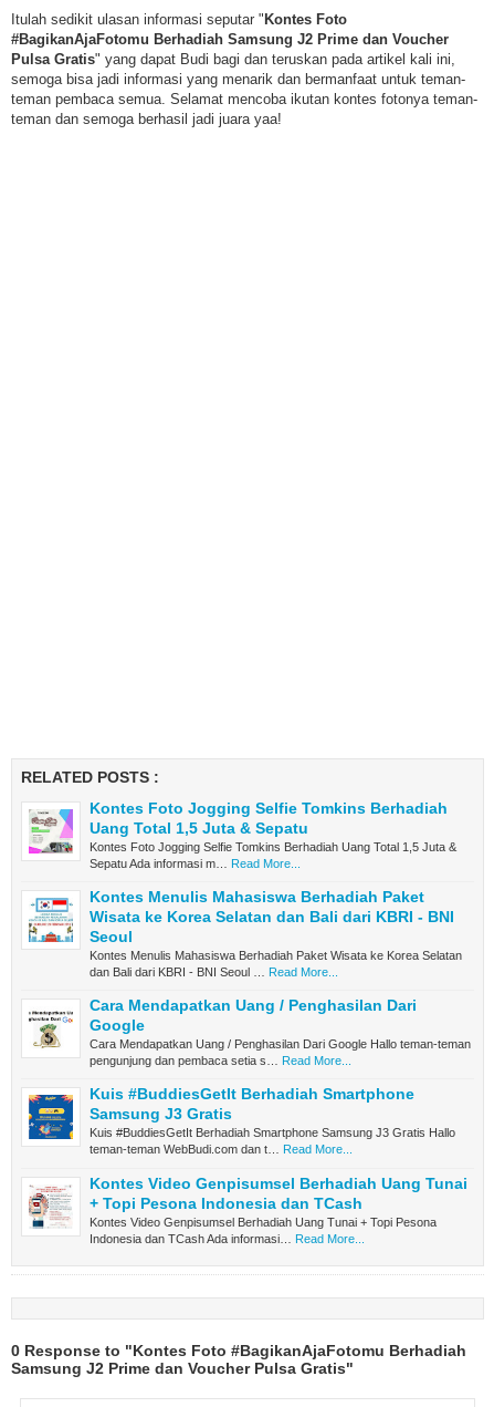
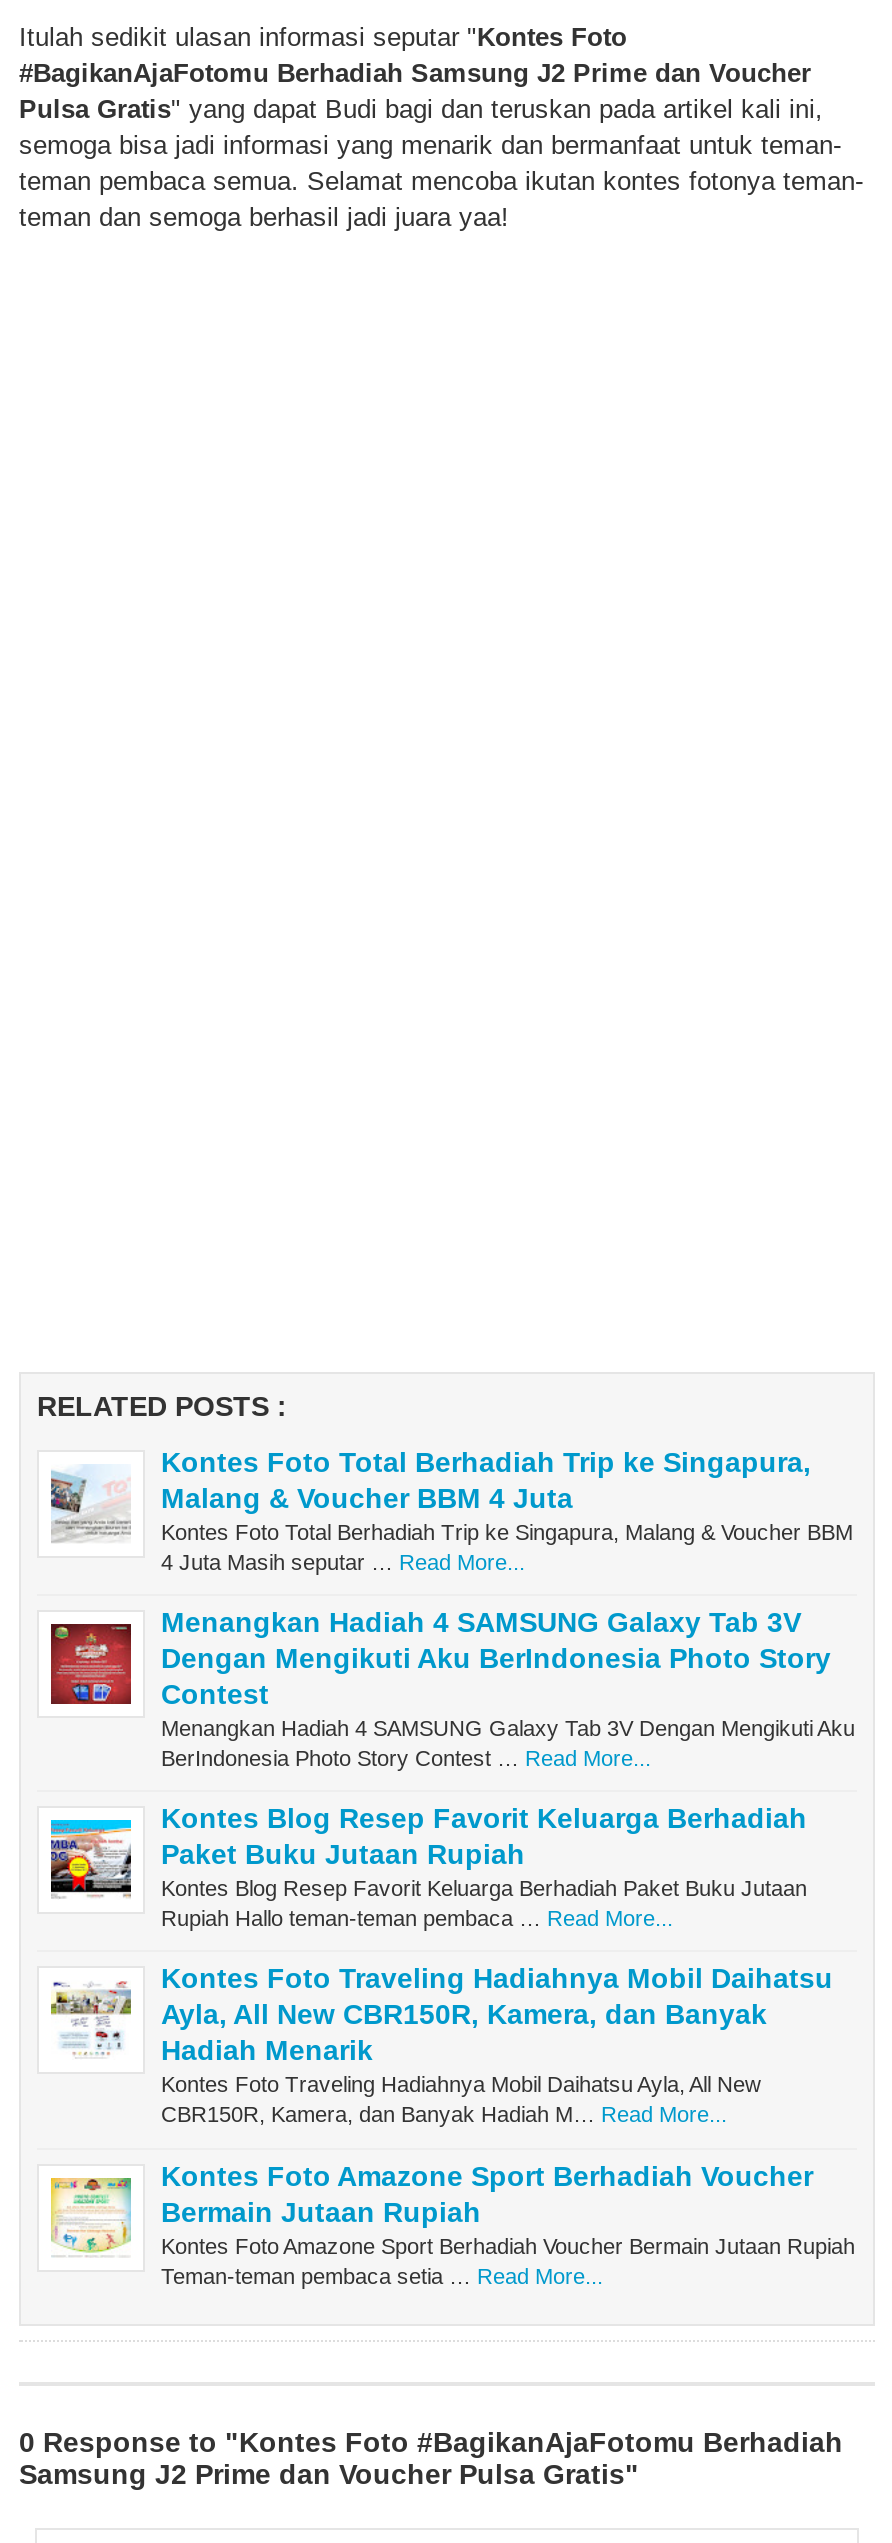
[28,799,456,870] [image] | Kontes Foto Jogging Selfie Tomkins Berhadiah | Uang Total 1,5 Juta & Sepatu | Kontes Foto Jogging Selfie Tomkins Berhadiah Uang Total 1,5 Juta & | Sepatu Ada informasi m… Read More... -> [49,1445,853,1573] [image] | Kontes Foto Total Berhadiah Trip ke Singapura, | Malang & Voucher BBM 4 Juta | Kontes Foto Total Berhadiah Trip ke Singapura, Malang & Voucher BBM | 4 Juta Masih seputar … Read More...
[28,888,462,978] [image] | Kontes Menulis Mahasiswa Berhadiah Paket | Wisata ke Korea Selatan dan Bali dari KBRI - BNI | Seoul | Kontes Menulis Mahasiswa Berhadiah Paket Wisata ke Korea Selatan | dan Bali dari KBRI - BNI Seoul … Read More... -> [49,1606,855,1770] [image] | Menangkan Hadiah 4 SAMSUNG Galaxy Tab 3V | Dengan Mengikuti Aku BerIndonesia Photo Story | Contest | Menangkan Hadiah 4 SAMSUNG Galaxy Tab 3V Dengan Mengikuti Aku | BerIndonesia Photo Story Contest … Read More...
[28,997,471,1067] [image] | Cara Mendapatkan Uang / Penghasilan Dari | Google | Cara Mendapatkan Uang / Penghasilan Dari Google Hallo teman-teman | pengunjung dan pembaca setia s… Read More... -> [49,1802,807,1930] [image] | Kontes Blog Resep Favorit Keluarga Berhadiah | Paket Buku Jutaan Rupiah | Kontes Blog Resep Favorit Keluarga Berhadiah Paket Buku Jutaan | Rupiah Hallo teman-teman pembaca … Read More...
[28,1085,455,1156] [image] | Kuis #BuddiesGetIt Berhadiah Smartphone | Samsung J3 Gratis | Kuis #BuddiesGetIt Berhadiah Smartphone Samsung J3 Gratis Hallo | teman-teman WebBudi.com dan t… Read More... -> [49,1963,833,2127] [image] | Kontes Foto Traveling Hadiahnya Mobil Daihatsu | Ayla, All New CBR150R, Kamera, dan Banyak | Hadiah Menarik | Kontes Foto Traveling Hadiahnya Mobil Daihatsu Ayla, All New | CBR150R, Kamera, dan Banyak Hadiah M… Read More...
[28,1174,467,1246] [image] | Kontes Video Genpisumsel Berhadiah Uang Tunai | + Topi Pesona Indonesia dan TCash | Kontes Video Genpisumsel Berhadiah Uang Tunai + Topi Pesona | Indonesia dan TCash Ada informasi… Read More... -> [49,2146,855,2287] [image] | Kontes Foto Amazone Sport Berhadiah Voucher | Bermain Jutaan Rupiah | Kontes Foto Amazone Sport Berhadiah Voucher Bermain Jutaan Rupiah | Teman-teman pembaca setia … Read More...

